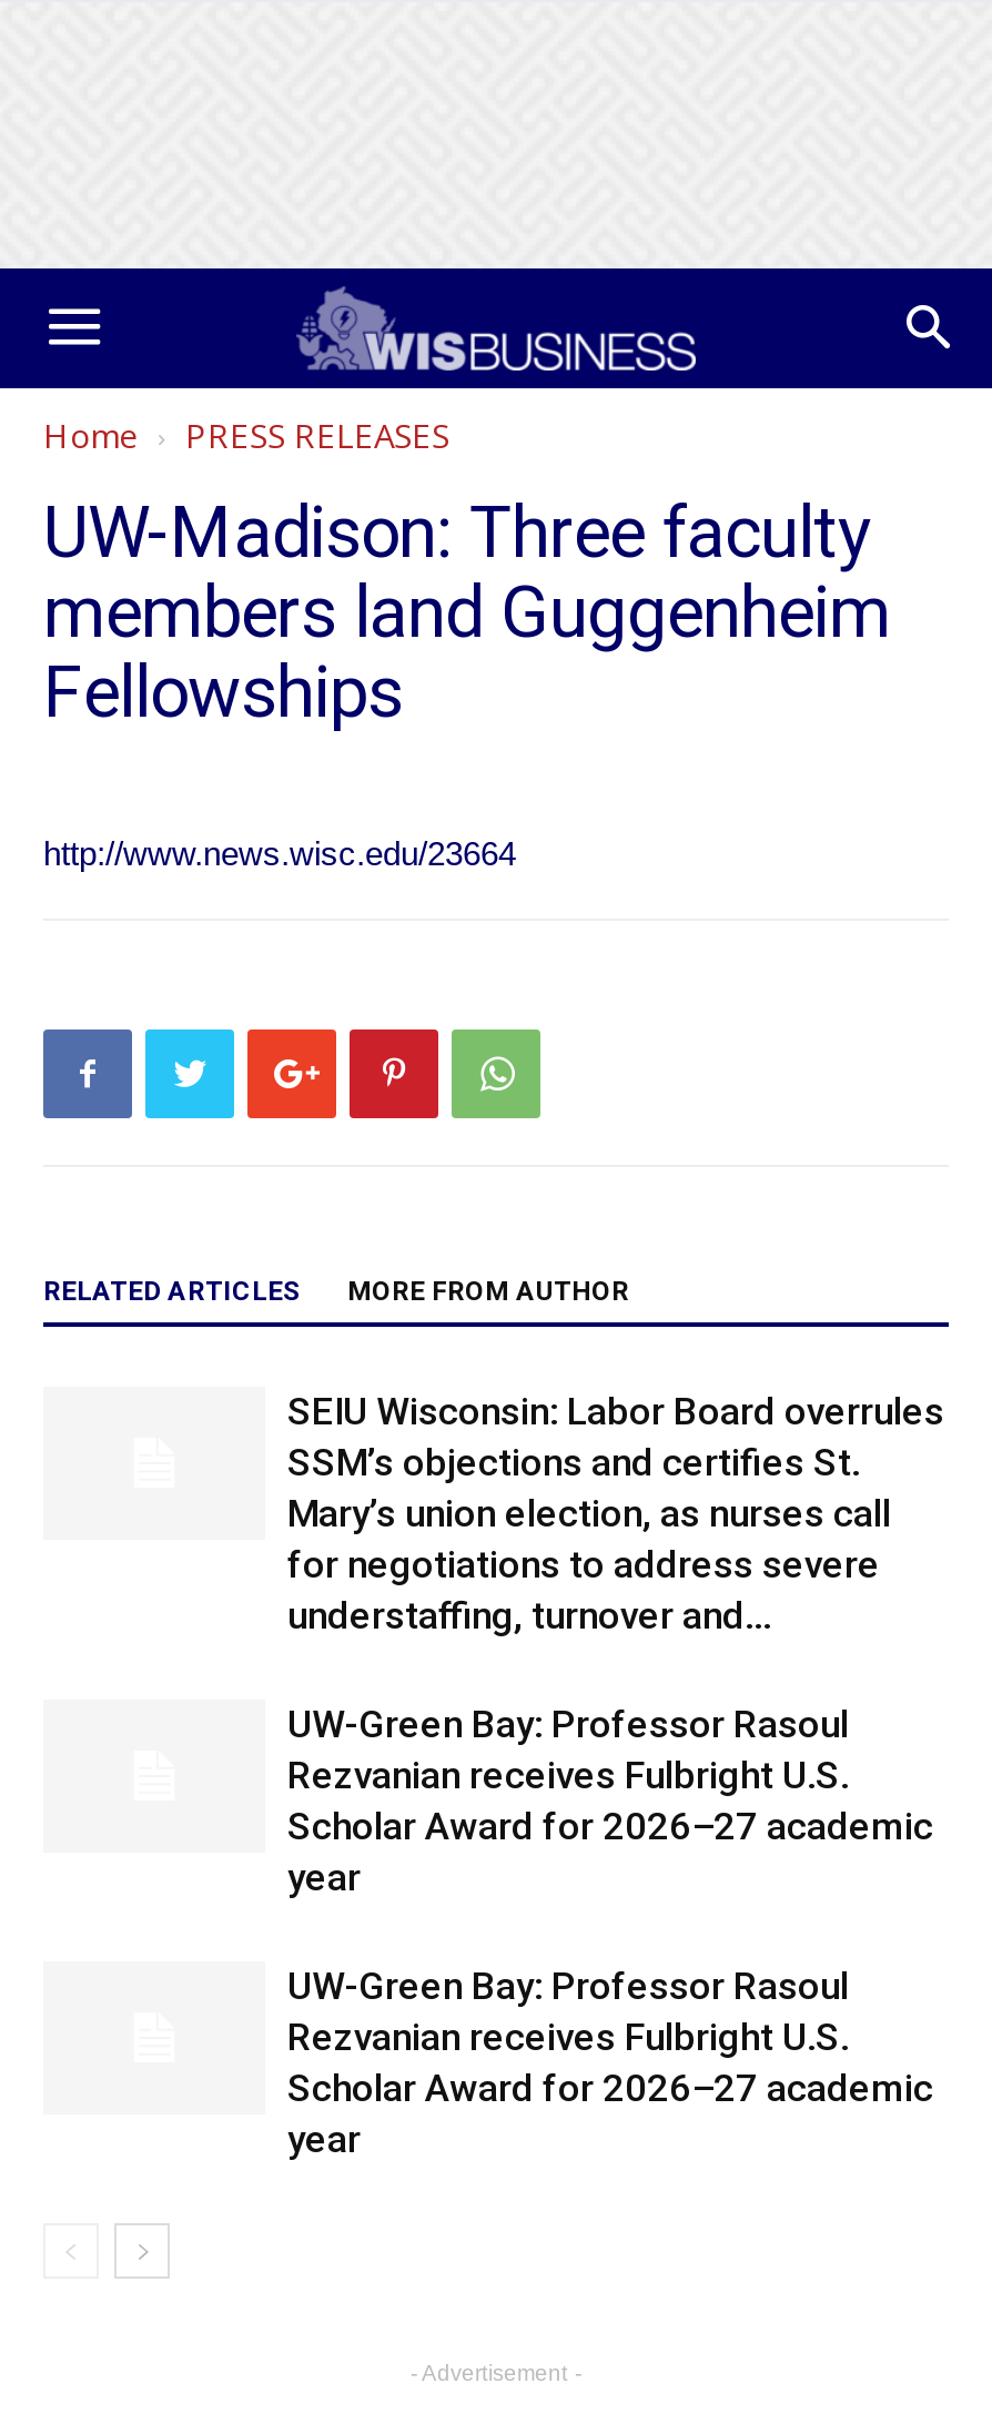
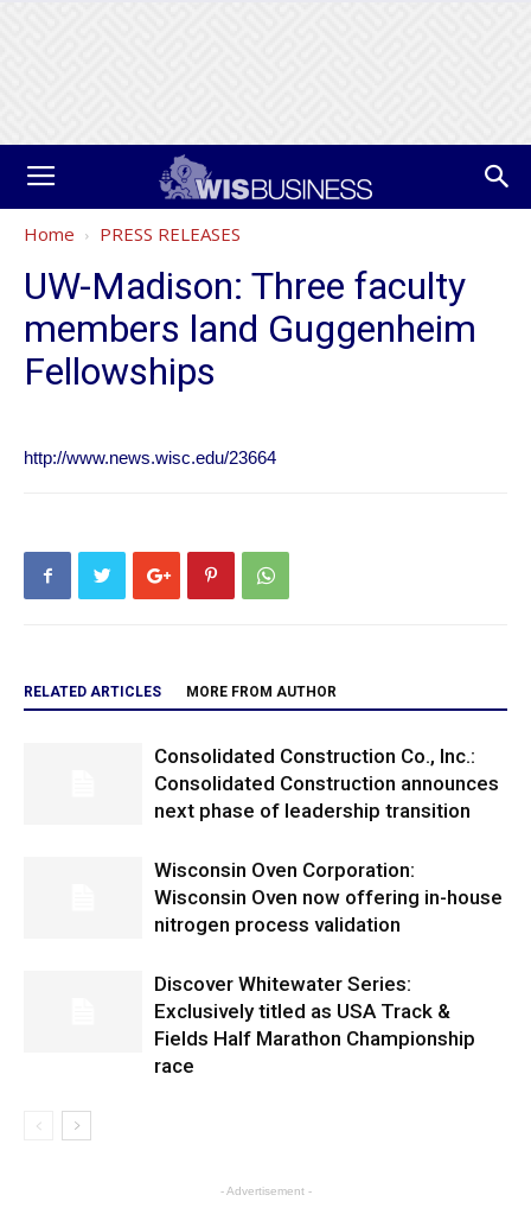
[287,1389,944,1637] SEIU Wisconsin: Labor Board overrules | SSM’s objections and certifies St. | Mary’s union election, as nurses call | for negotiations to address severe | understaffing, turnover and... -> [154,744,499,822] Consolidated Construction Co., Inc.: | Consolidated Construction announces | next phase of leadership transition
[287,1702,933,1899] UW-Green Bay: Professor Rasoul | Rezvanian receives Fulbright U.S. | Scholar Award for 2026–27 academic | year -> [154,858,503,936] Wisconsin Oven Corporation: | Wisconsin Oven now offering in-house | nitrogen process validation
[287,1964,933,2161] UW-Green Bay: Professor Rasoul | Rezvanian receives Fulbright U.S. | Scholar Award for 2026–27 academic | year -> [154,972,475,1078] Discover Whitewater Series: | Exclusively titled as USA Track & | Fields Half Marathon Championship | race

